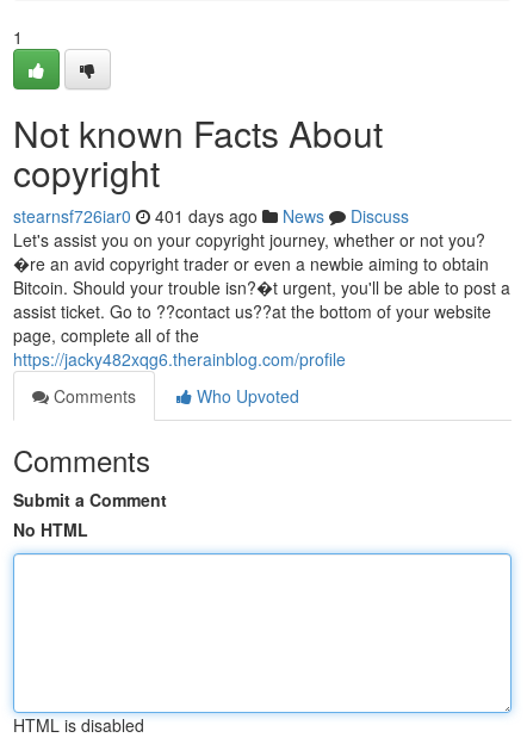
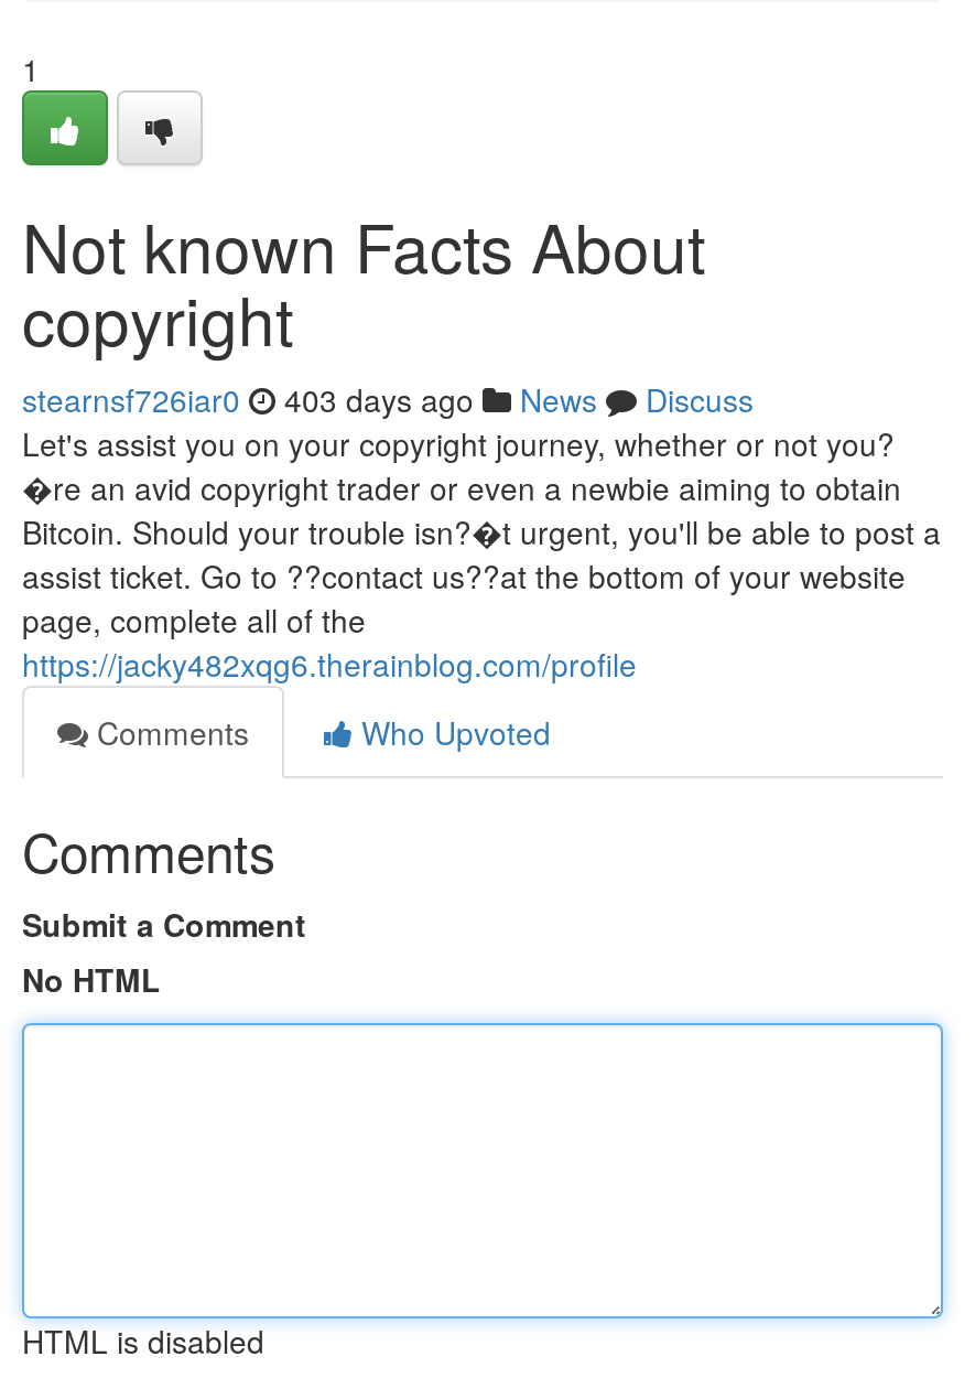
[13,204,409,228] stearnsf726iar0 401 days ago News Discuss -> [22,377,754,421] stearnsf726iar0 403 days ago News Discuss

